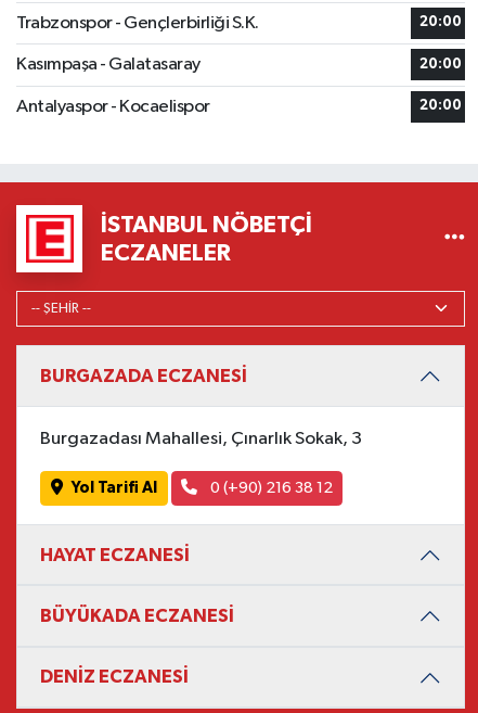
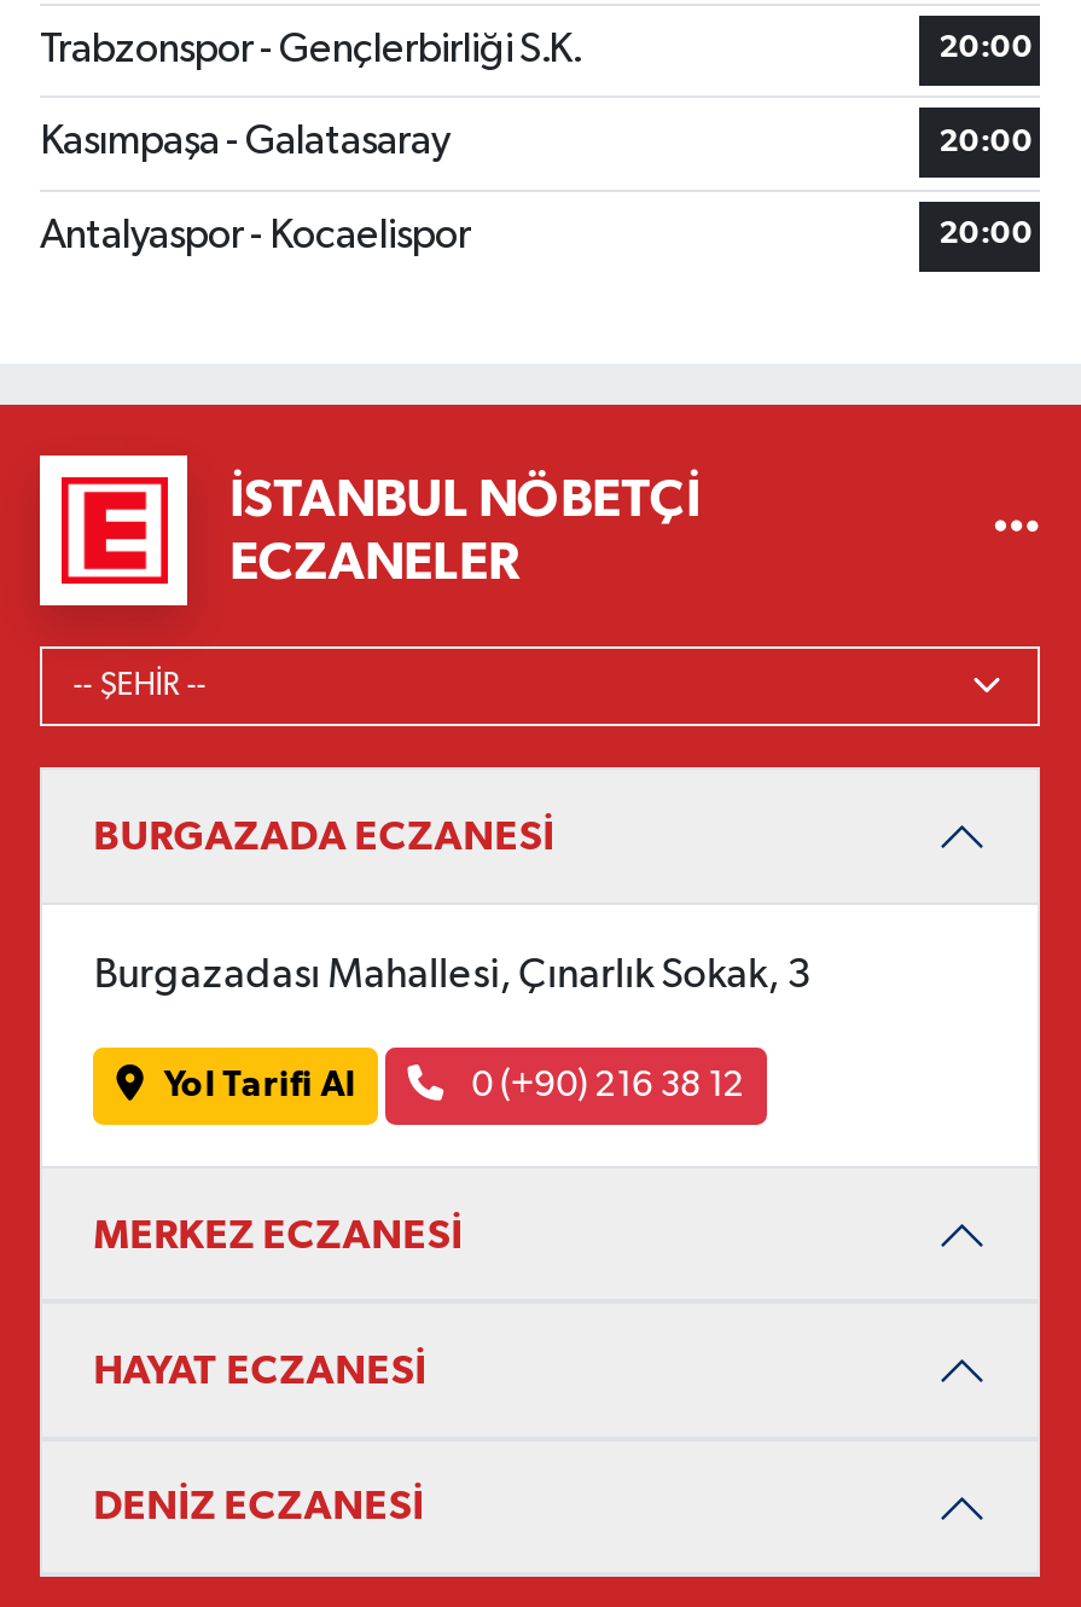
none -> [93,1214,463,1255] MERKEZ ECZANESİ
moved [40,546,190,564] -> [93,1350,427,1391]: HAYAT ECZANESİ
[40,607,234,625] BÜYÜKADA ECZANESİ -> none

